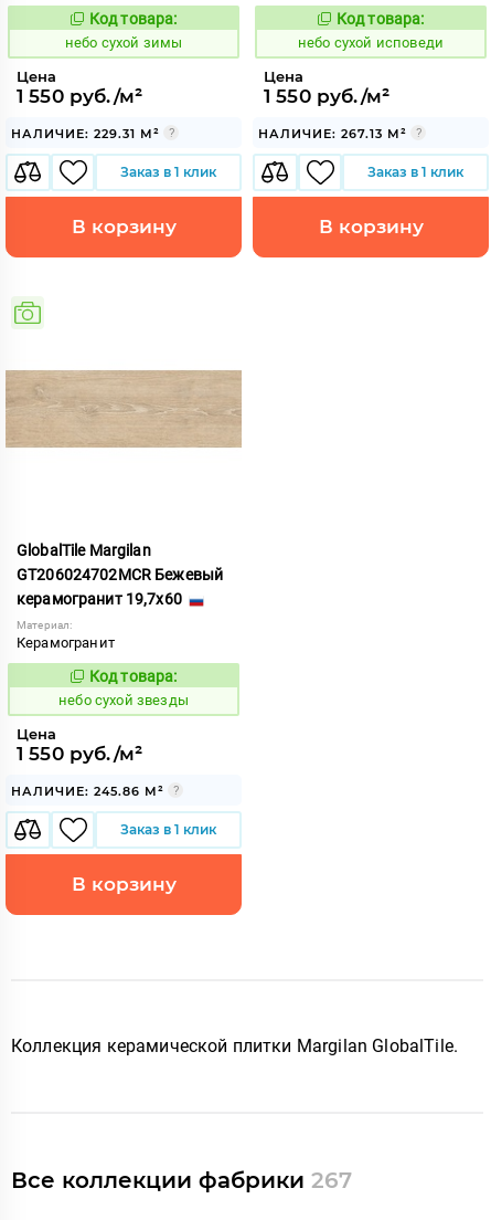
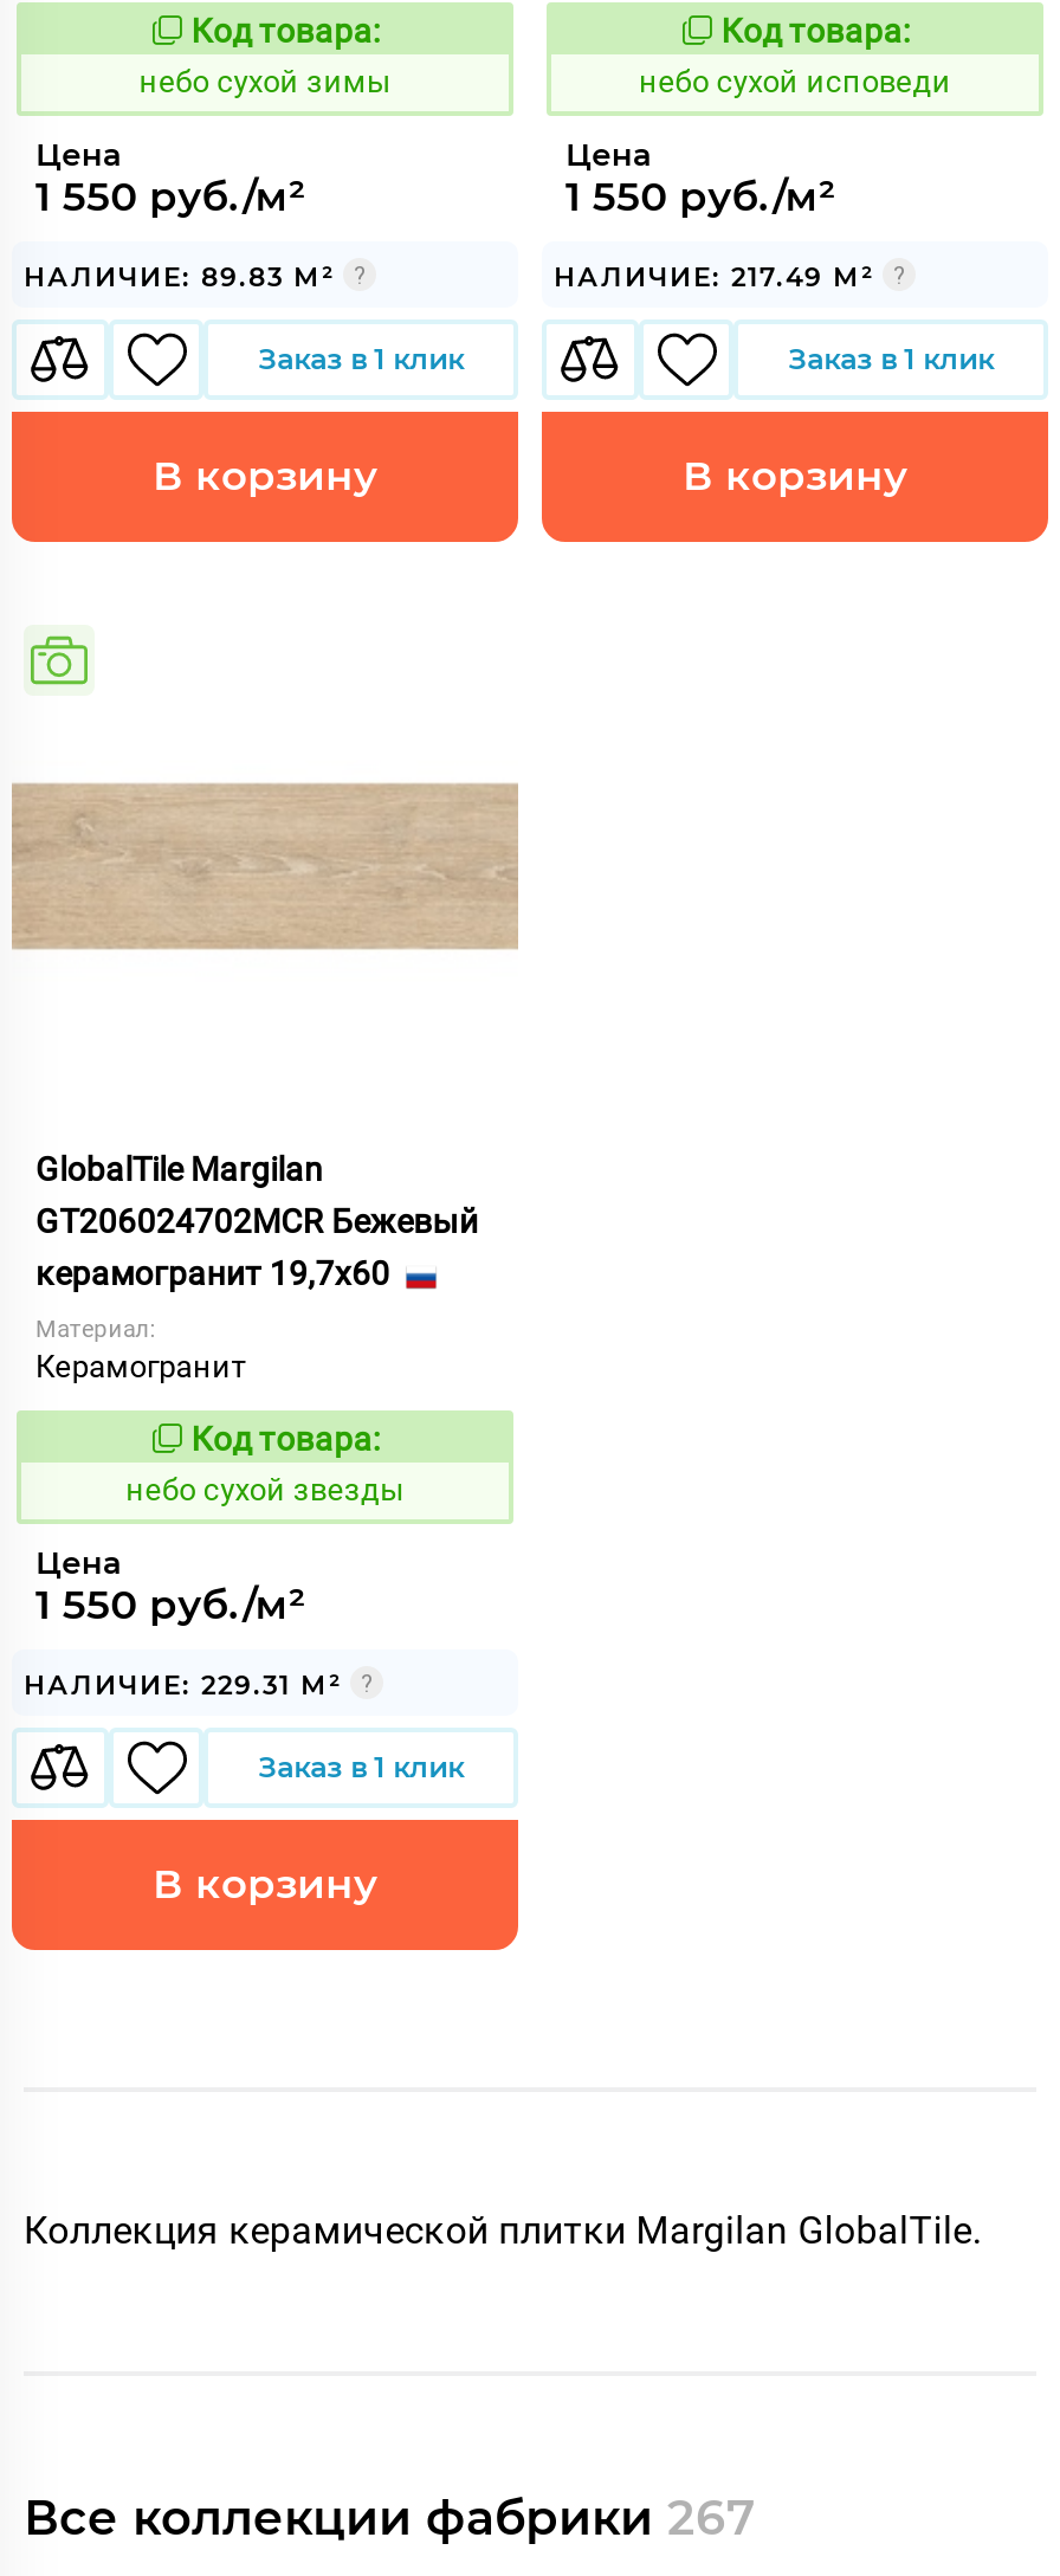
[11,126,160,142] НАЛИЧИЕ: 229.31 М² -> [24,261,336,294] НАЛИЧИЕ: 89.83 М²
[258,126,407,142] НАЛИЧИЕ: 267.13 М² -> [554,261,875,294] НАЛИЧИЕ: 217.49 М²
[11,784,164,799] НАЛИЧИЕ: 245.86 М² -> [24,1669,343,1702] НАЛИЧИЕ: 229.31 М²

